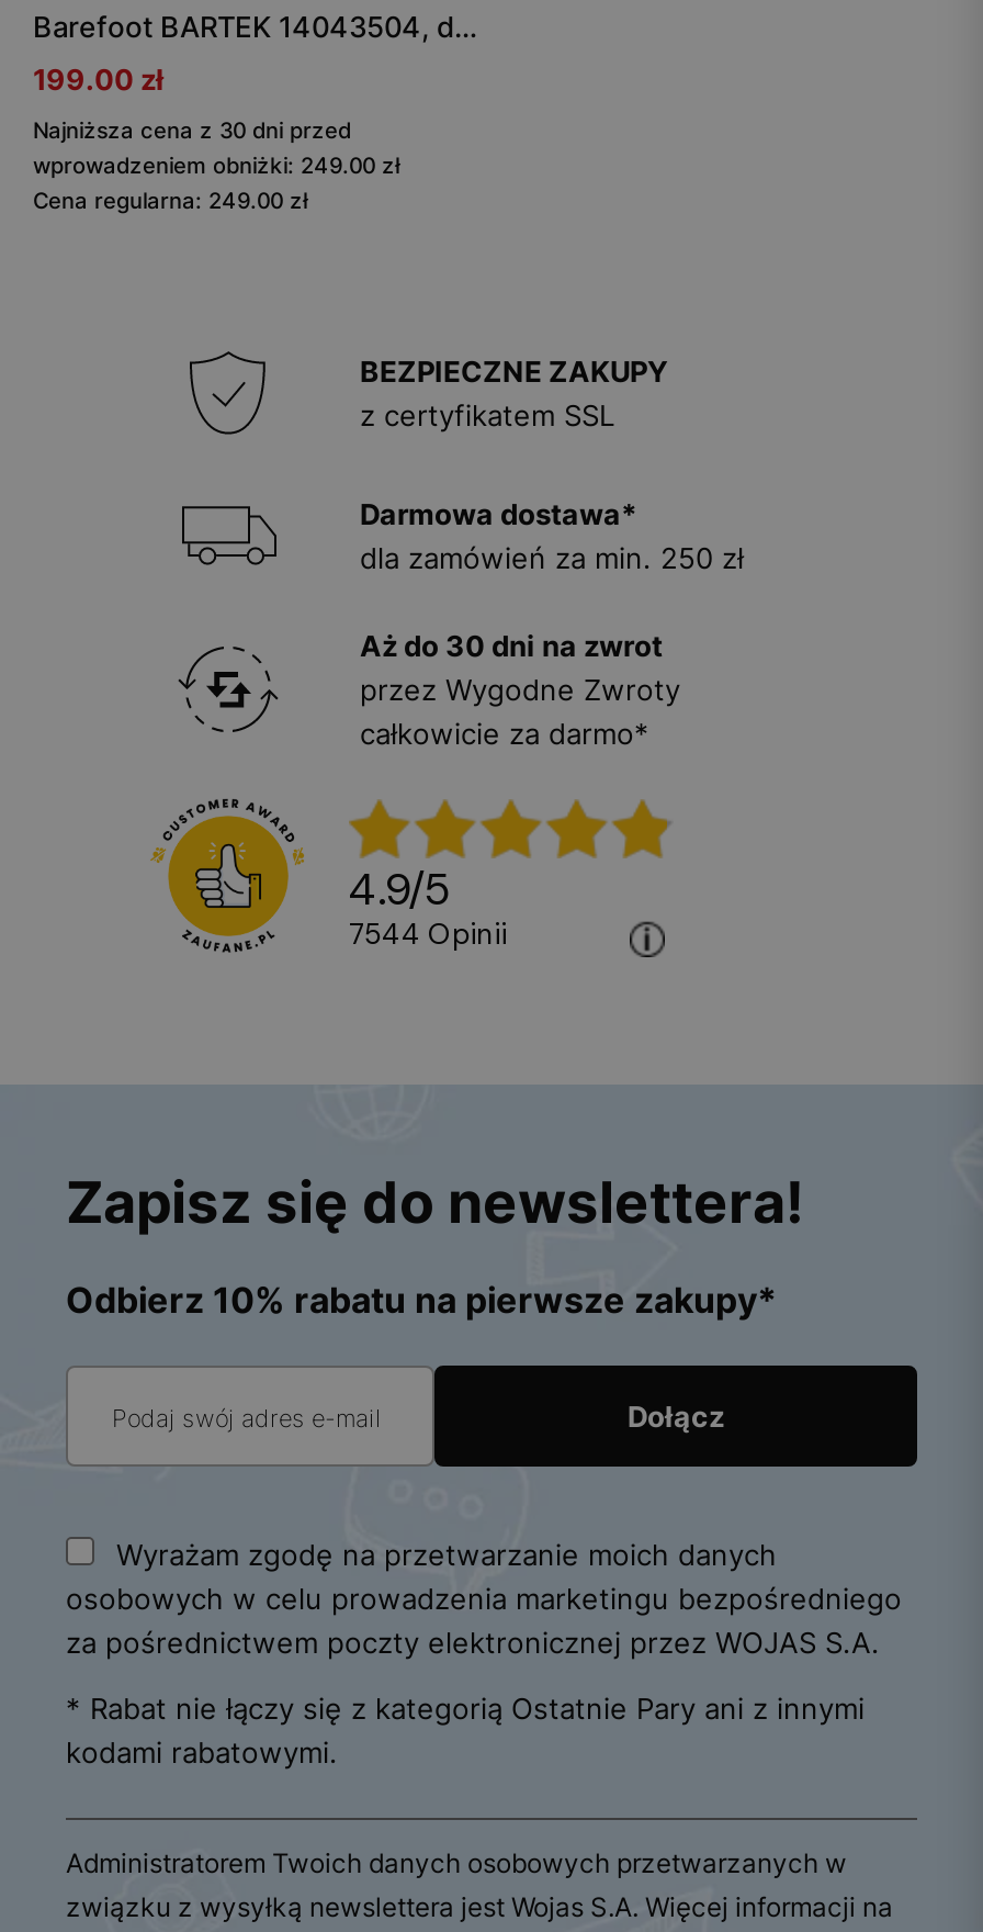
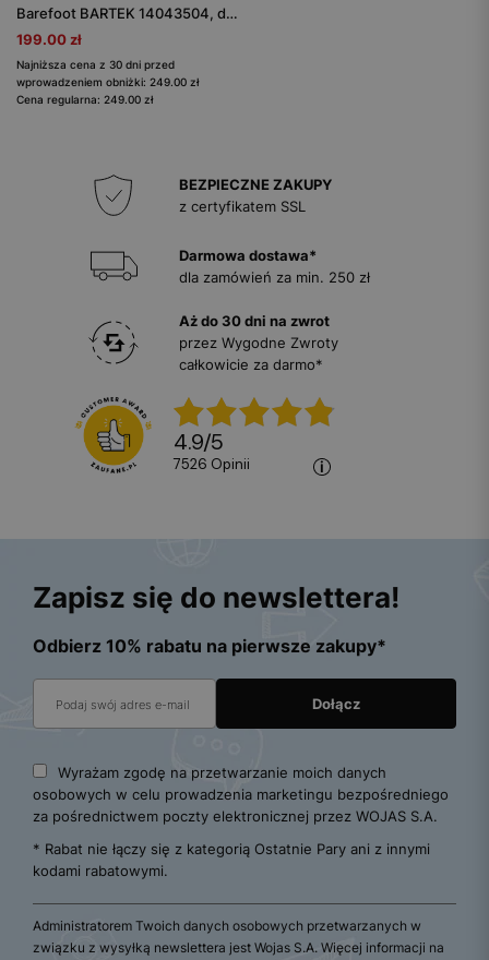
[349,916,507,953] 7544 opinii -> [174,455,250,473] 7526 opinii

